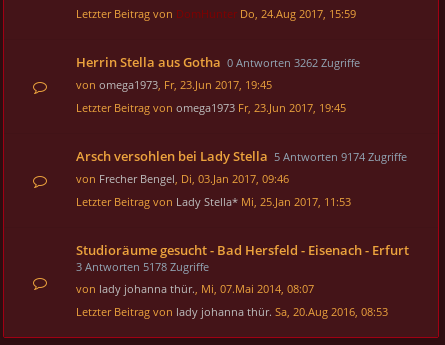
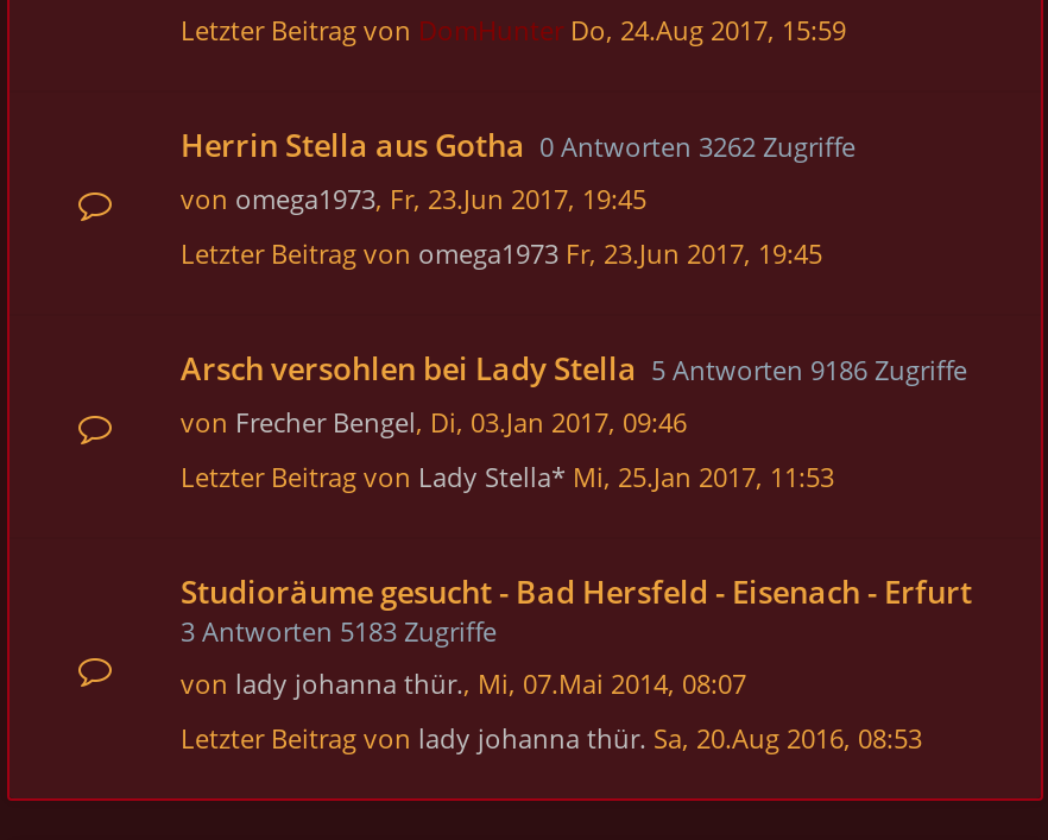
[76,147,407,165] Arsch versohlen bei Lady Stella 5 Antworten 9174 Zugriffe -> [181,347,967,390] Arsch versohlen bei Lady Stella 5 Antworten 9186 Zugriffe
[76,259,209,274] 3 Antworten 5178 Zugriffe -> [181,613,497,649] 3 Antworten 5183 Zugriffe

